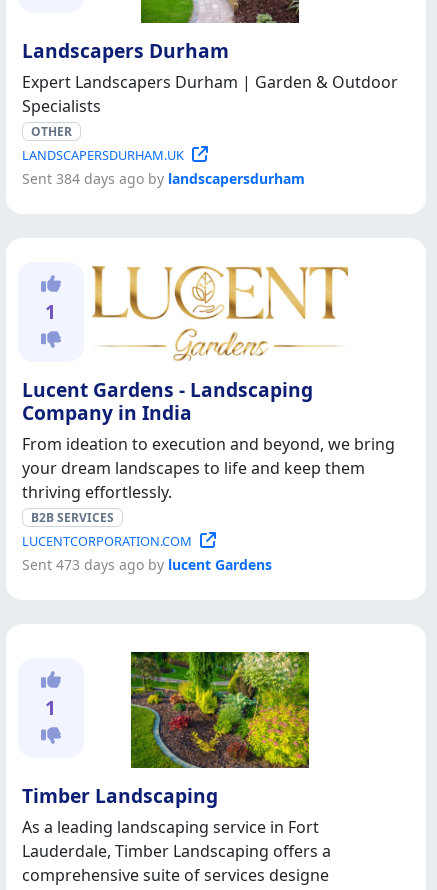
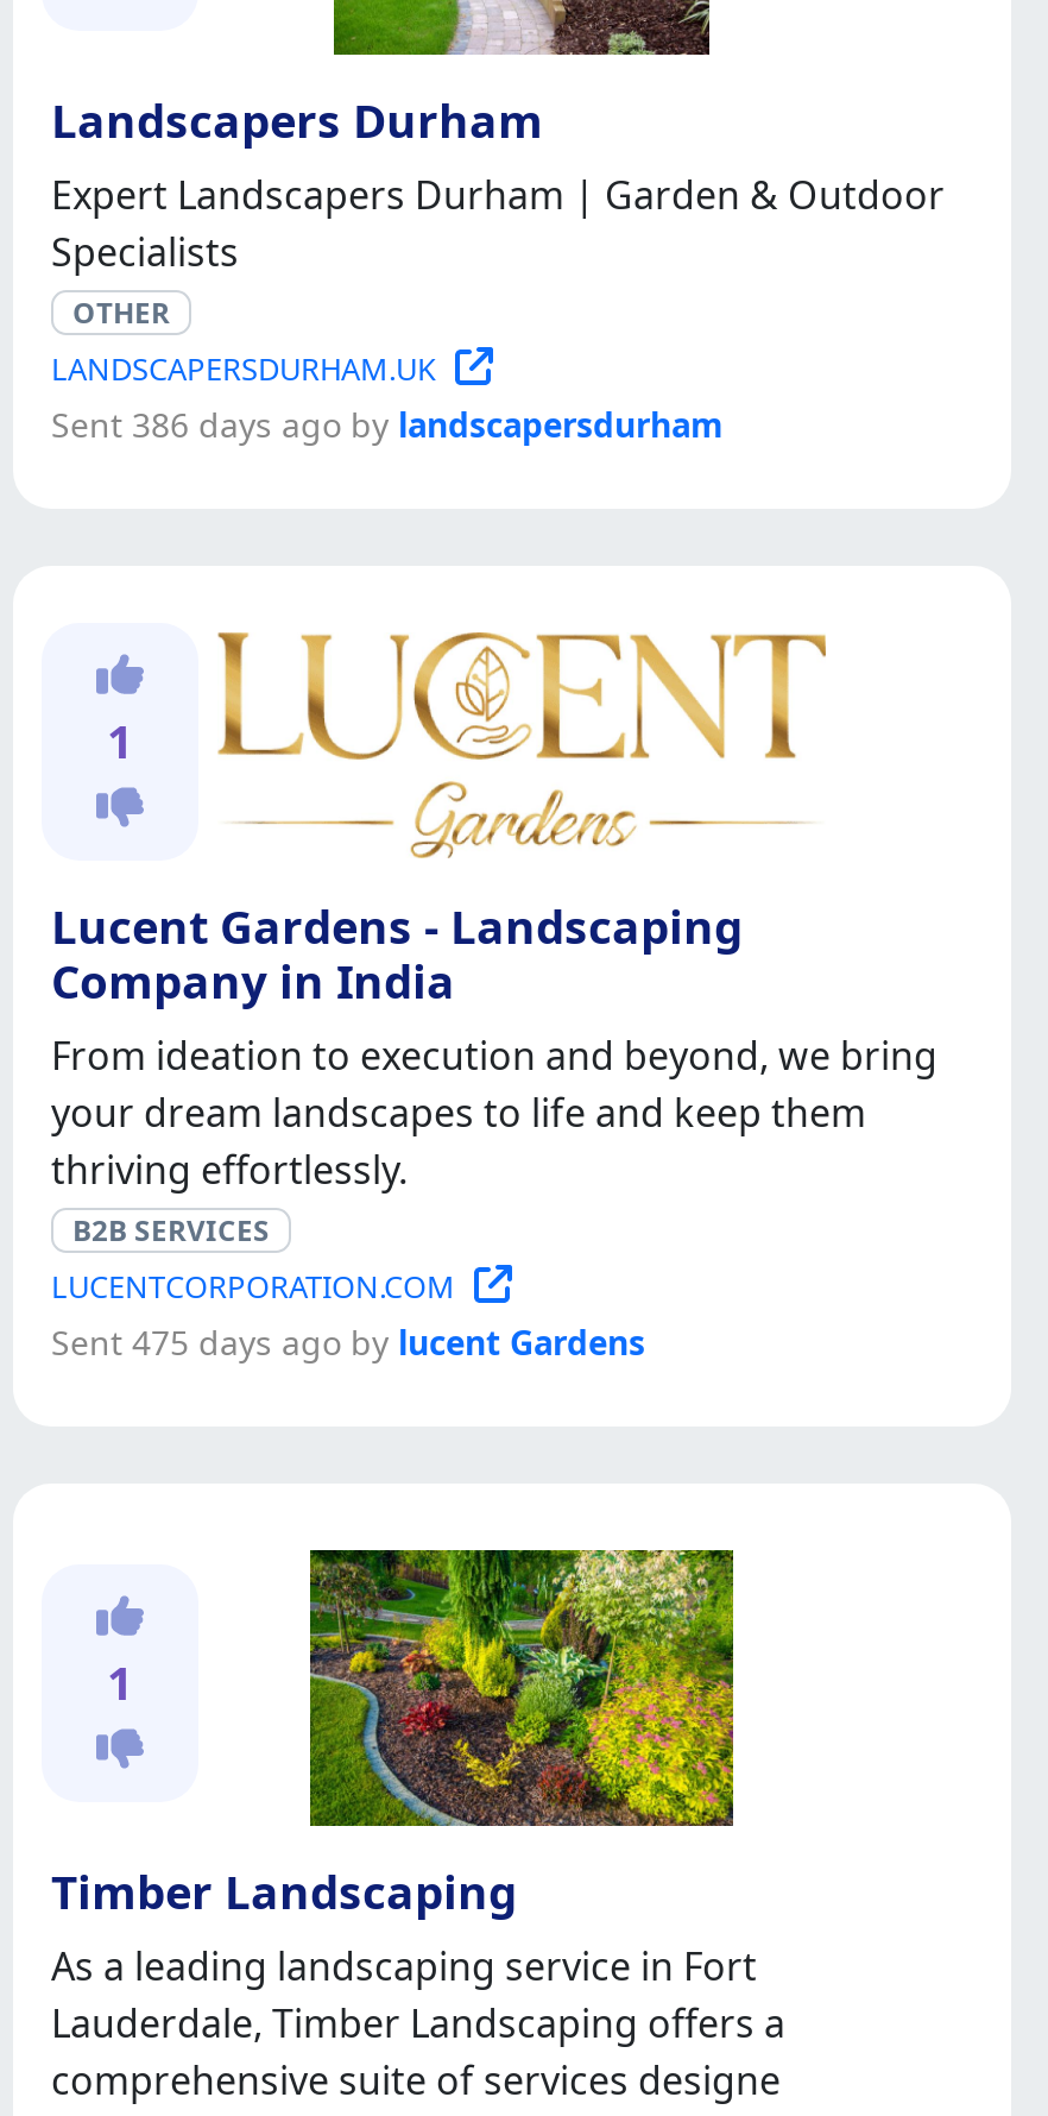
[22,169,305,188] Sent 384 days ago by landscapersdurham -> [51,401,724,446] Sent 386 days ago by landscapersdurham
[22,555,272,574] Sent 473 days ago by lucent Gardens -> [51,1319,645,1364] Sent 475 days ago by lucent Gardens

